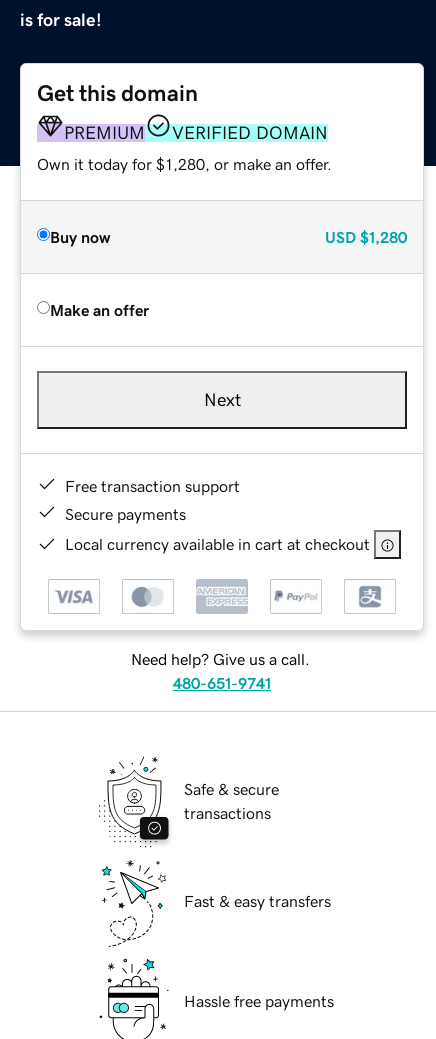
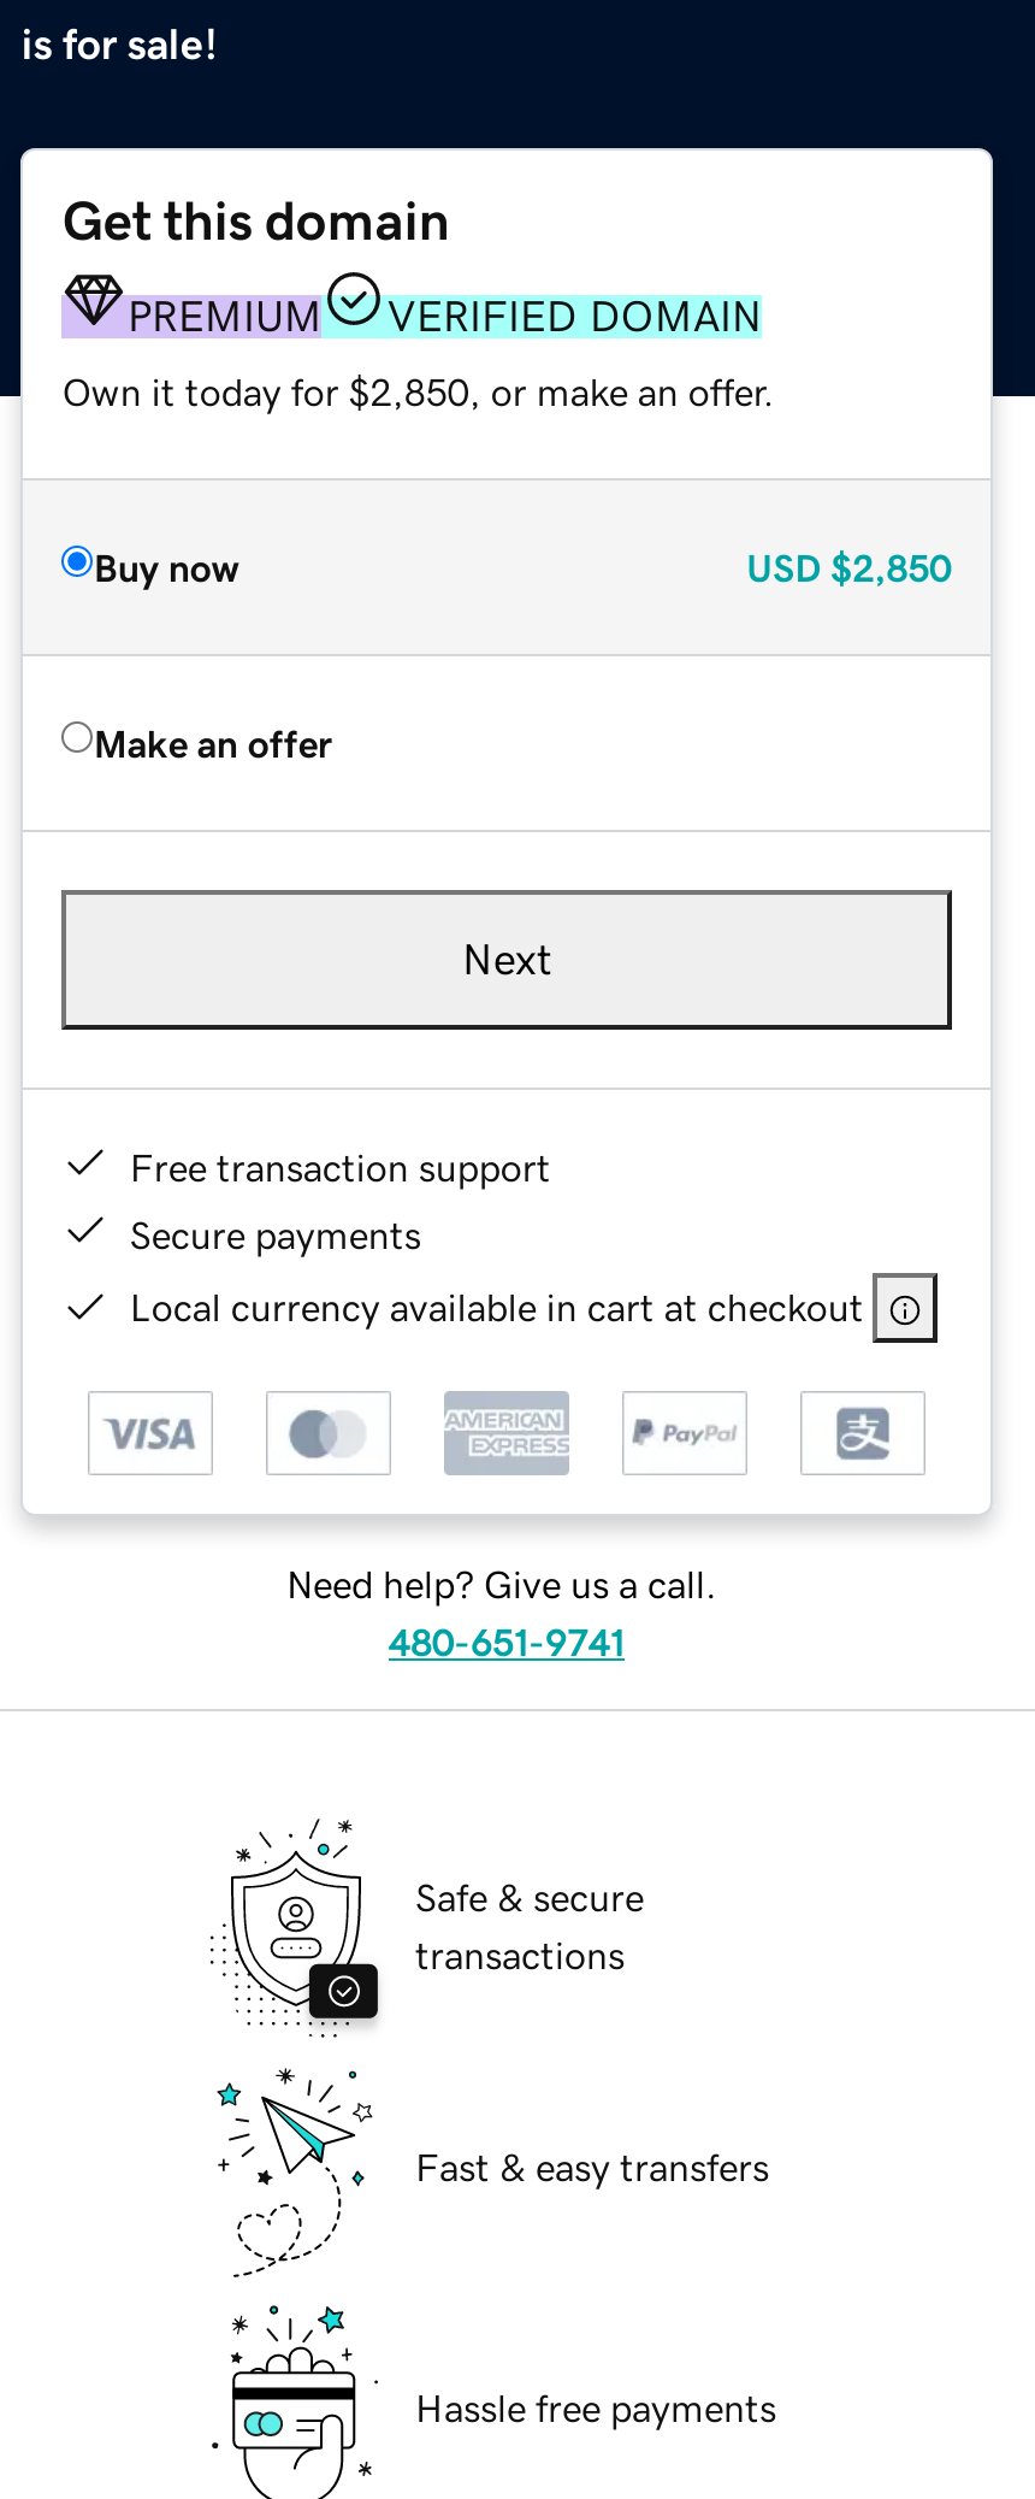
[37,156,332,172] Own it today for $1,280, or make an offer. -> [62,371,775,410] Own it today for $2,850, or make an offer.
[325,229,407,245] USD $1,280 -> [746,547,951,586] USD $2,850

